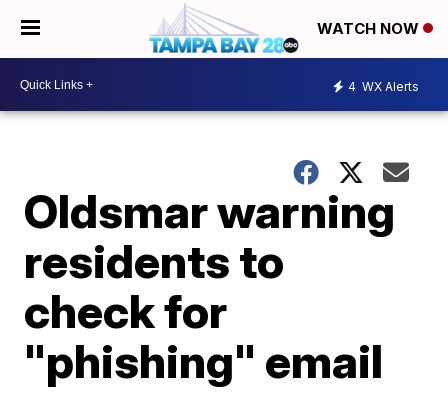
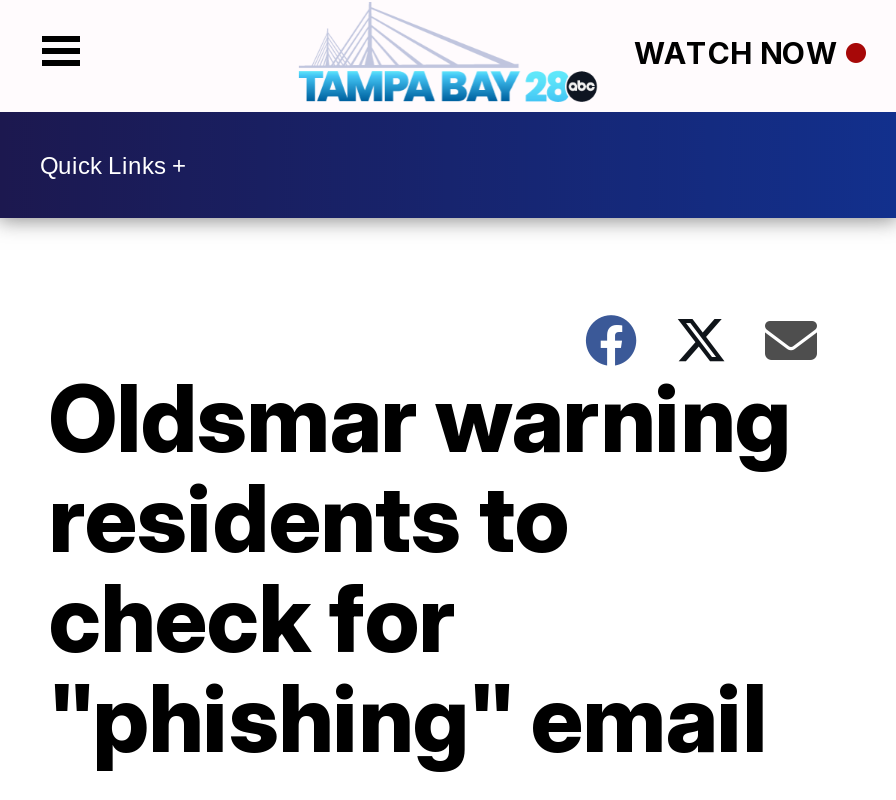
[348,78,419,93] 4 WX Alerts -> none

